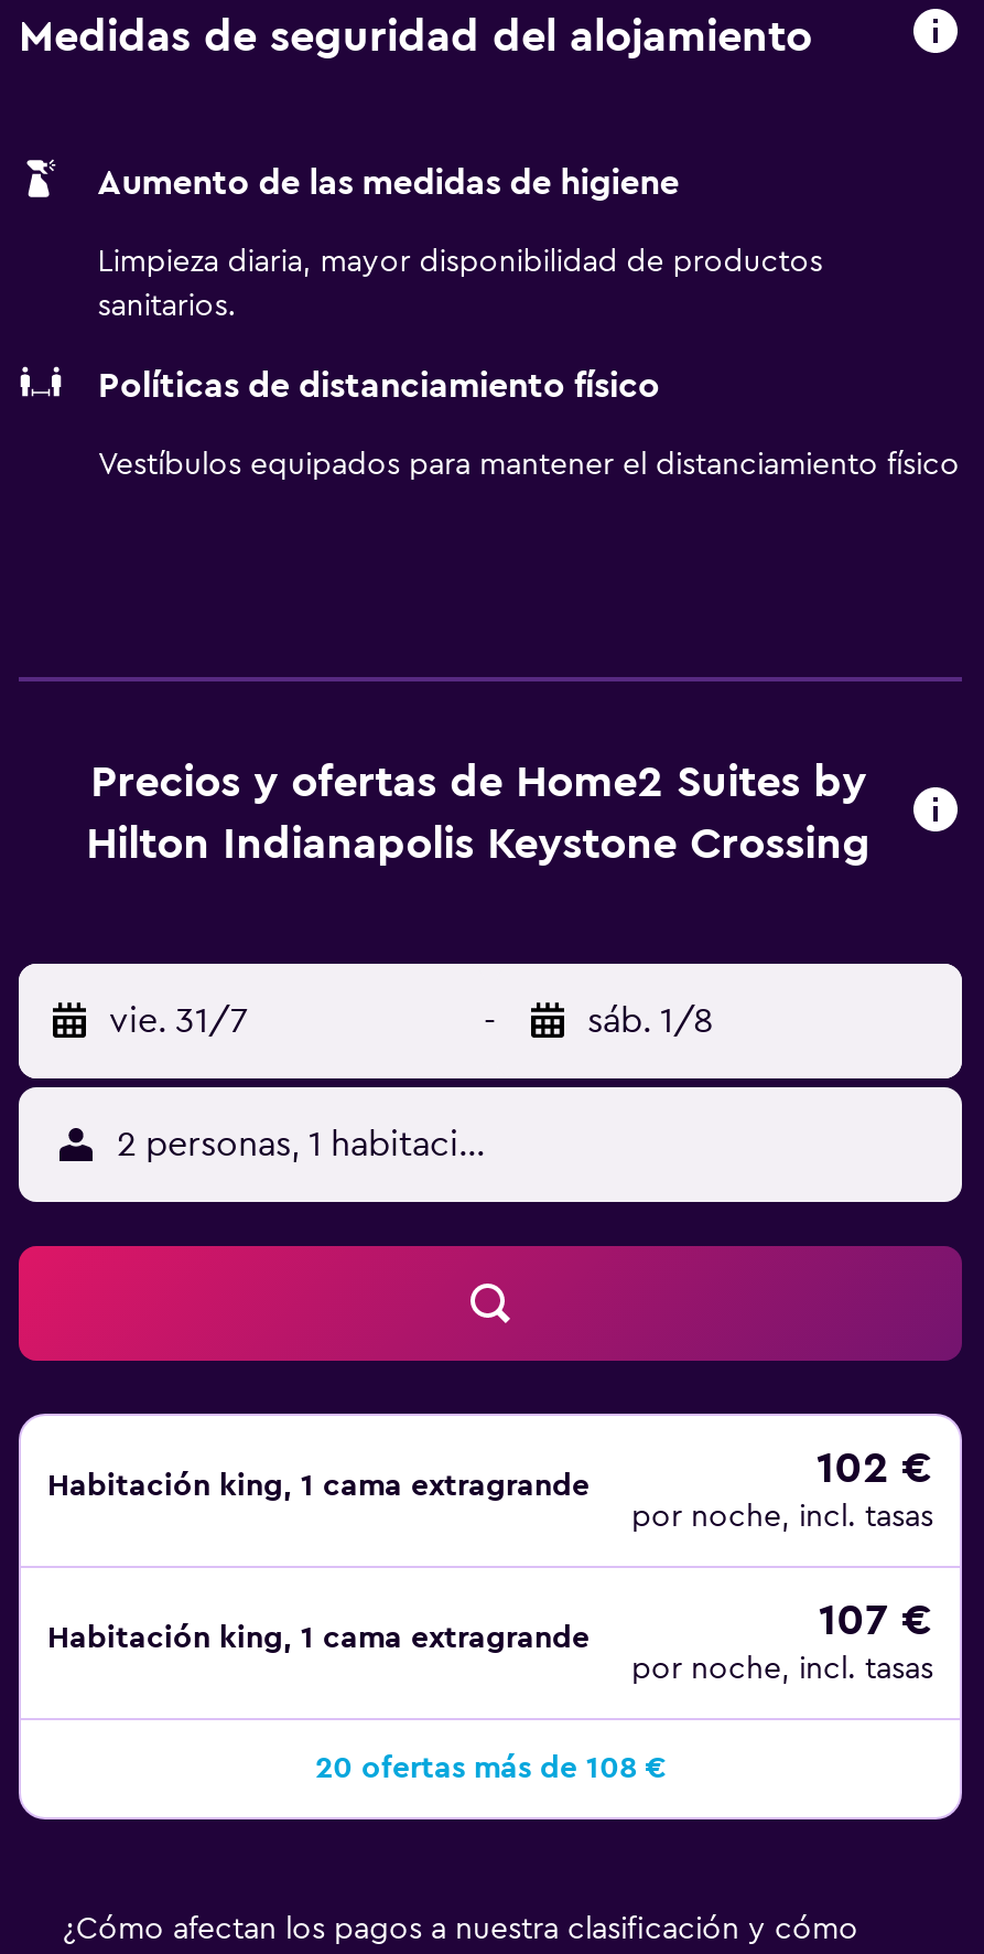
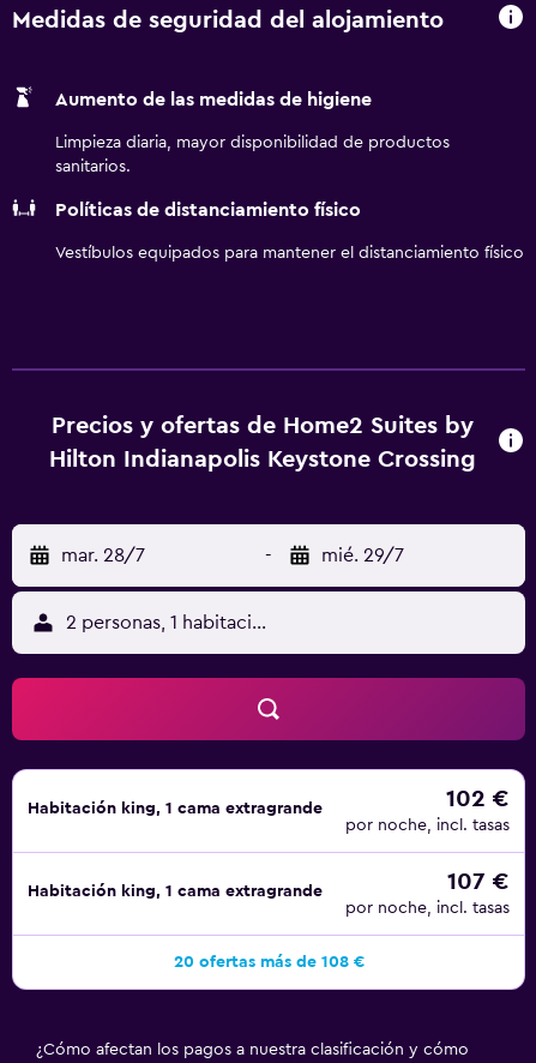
[109,1003,248,1039] vie. 31/7 -> [61,546,145,565] mar. 28/7
[587,1003,713,1039] sáb. 1/8 -> [321,546,404,565] mié. 29/7

